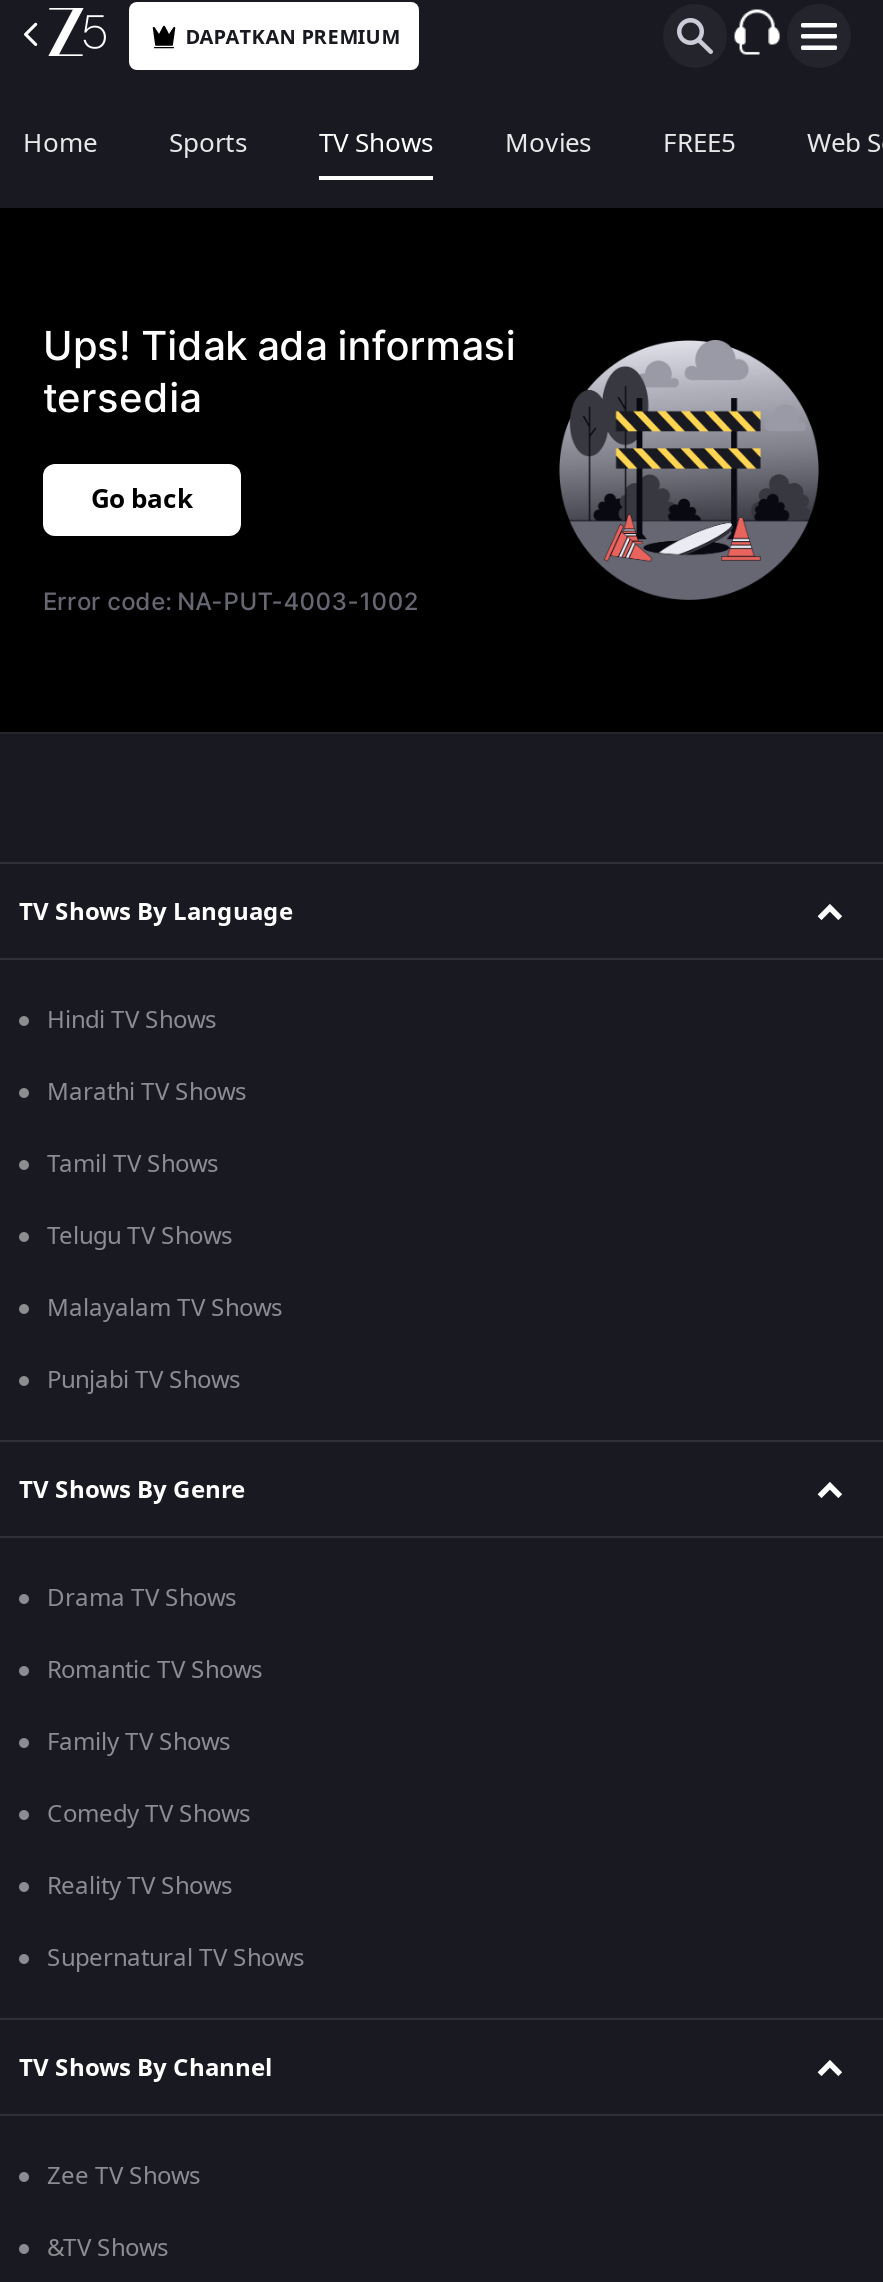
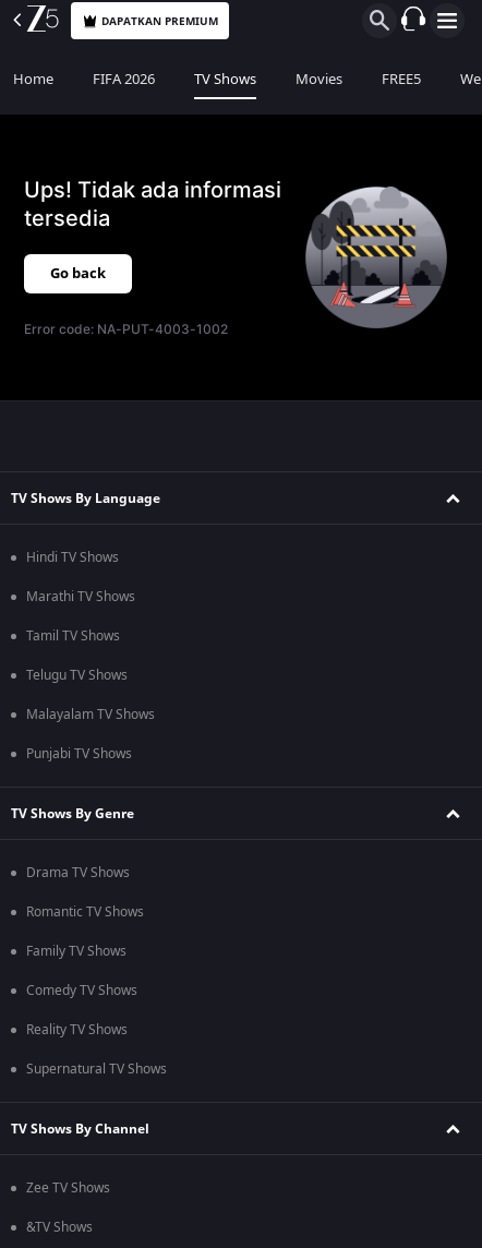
[169,124,247,162] Sports -> [93,69,155,89] FIFA 2026

